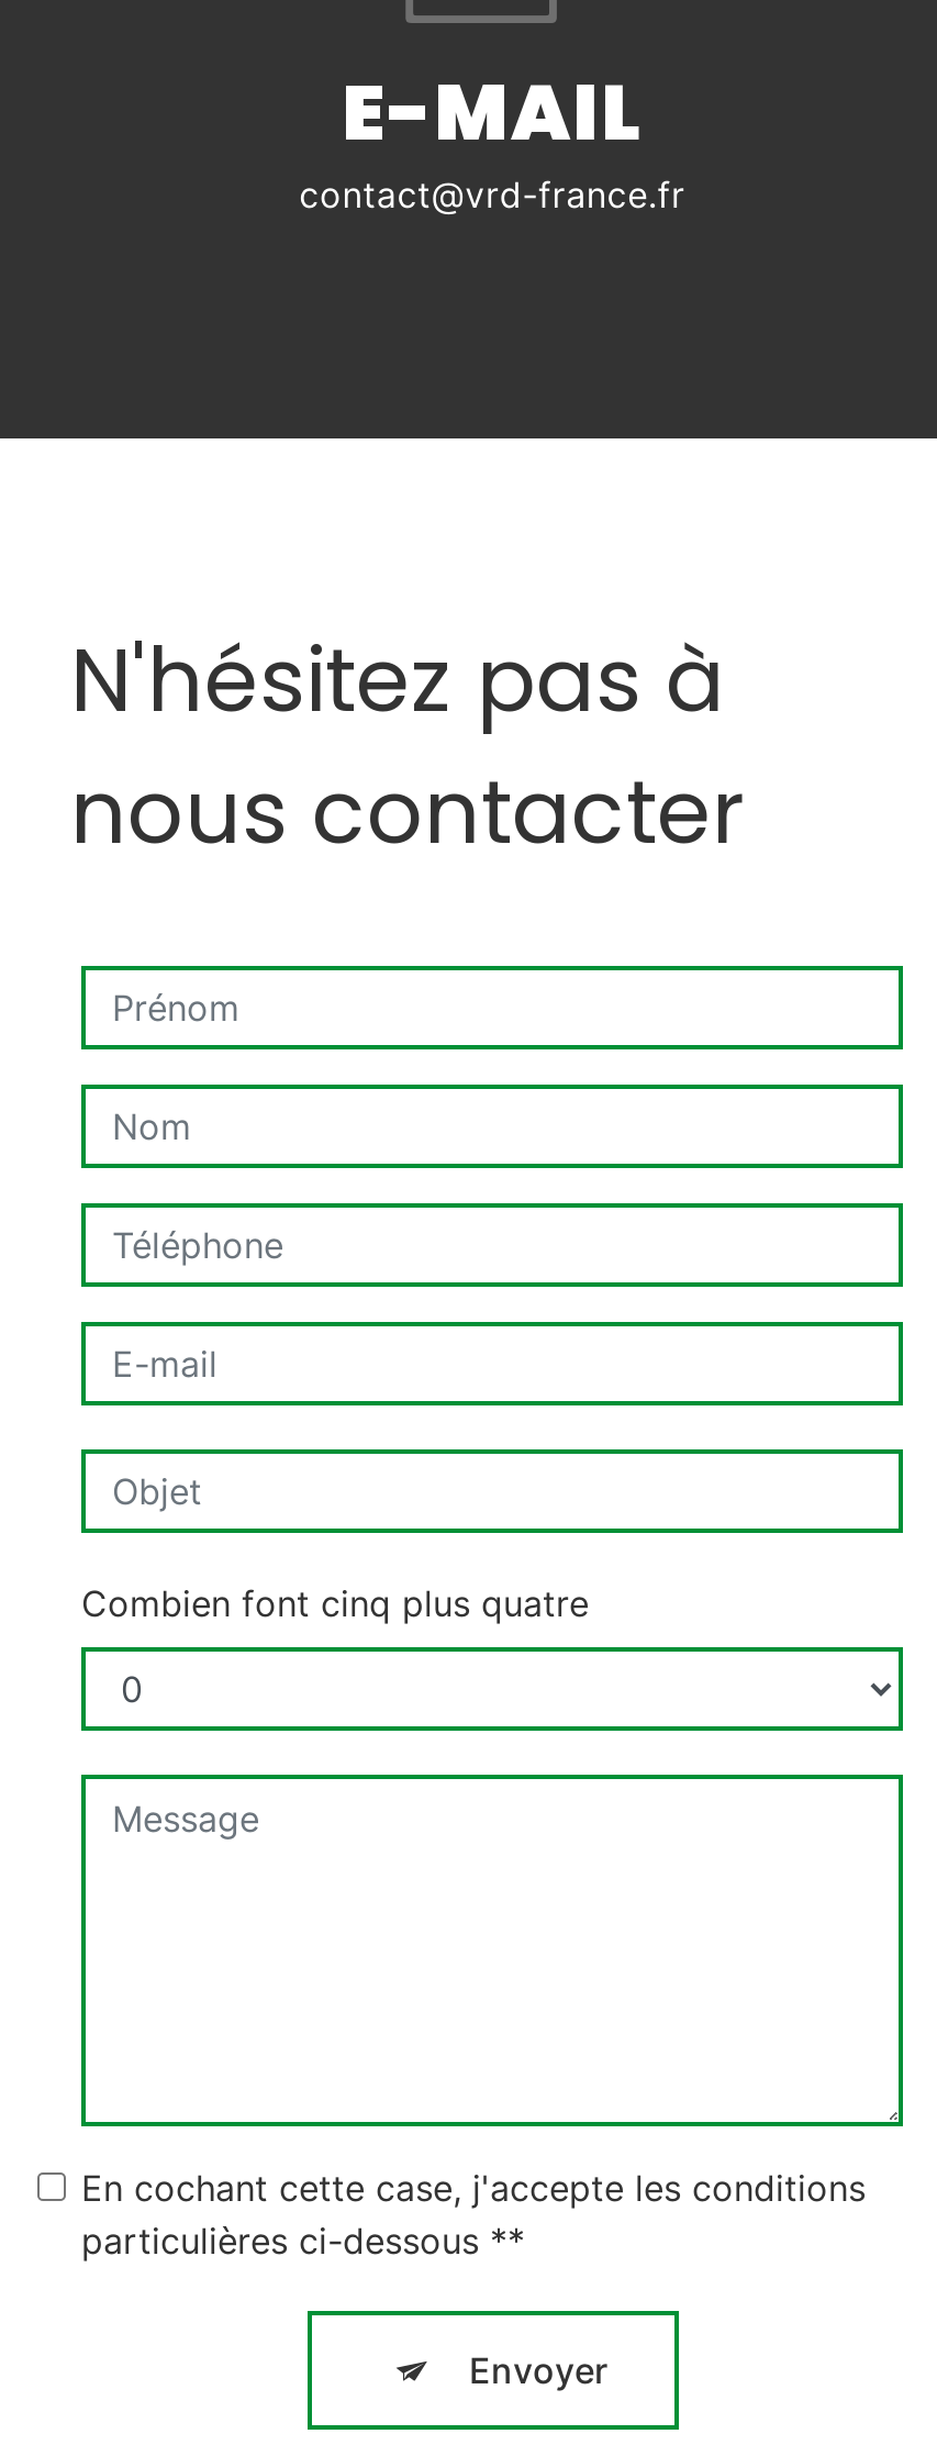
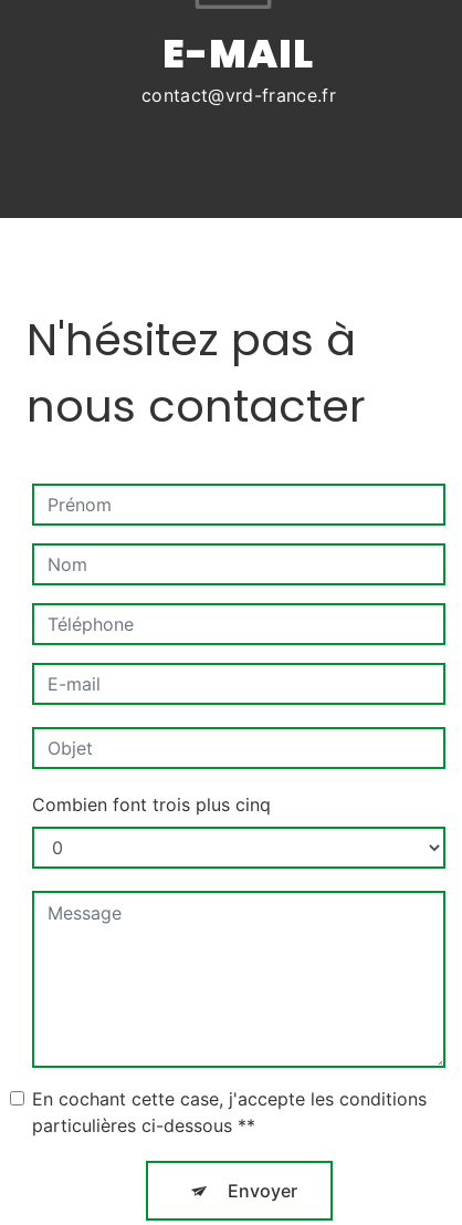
[81,1582,589,1626] Combien font cinq plus quatre -> [32,794,271,816] Combien font trois plus cinq

